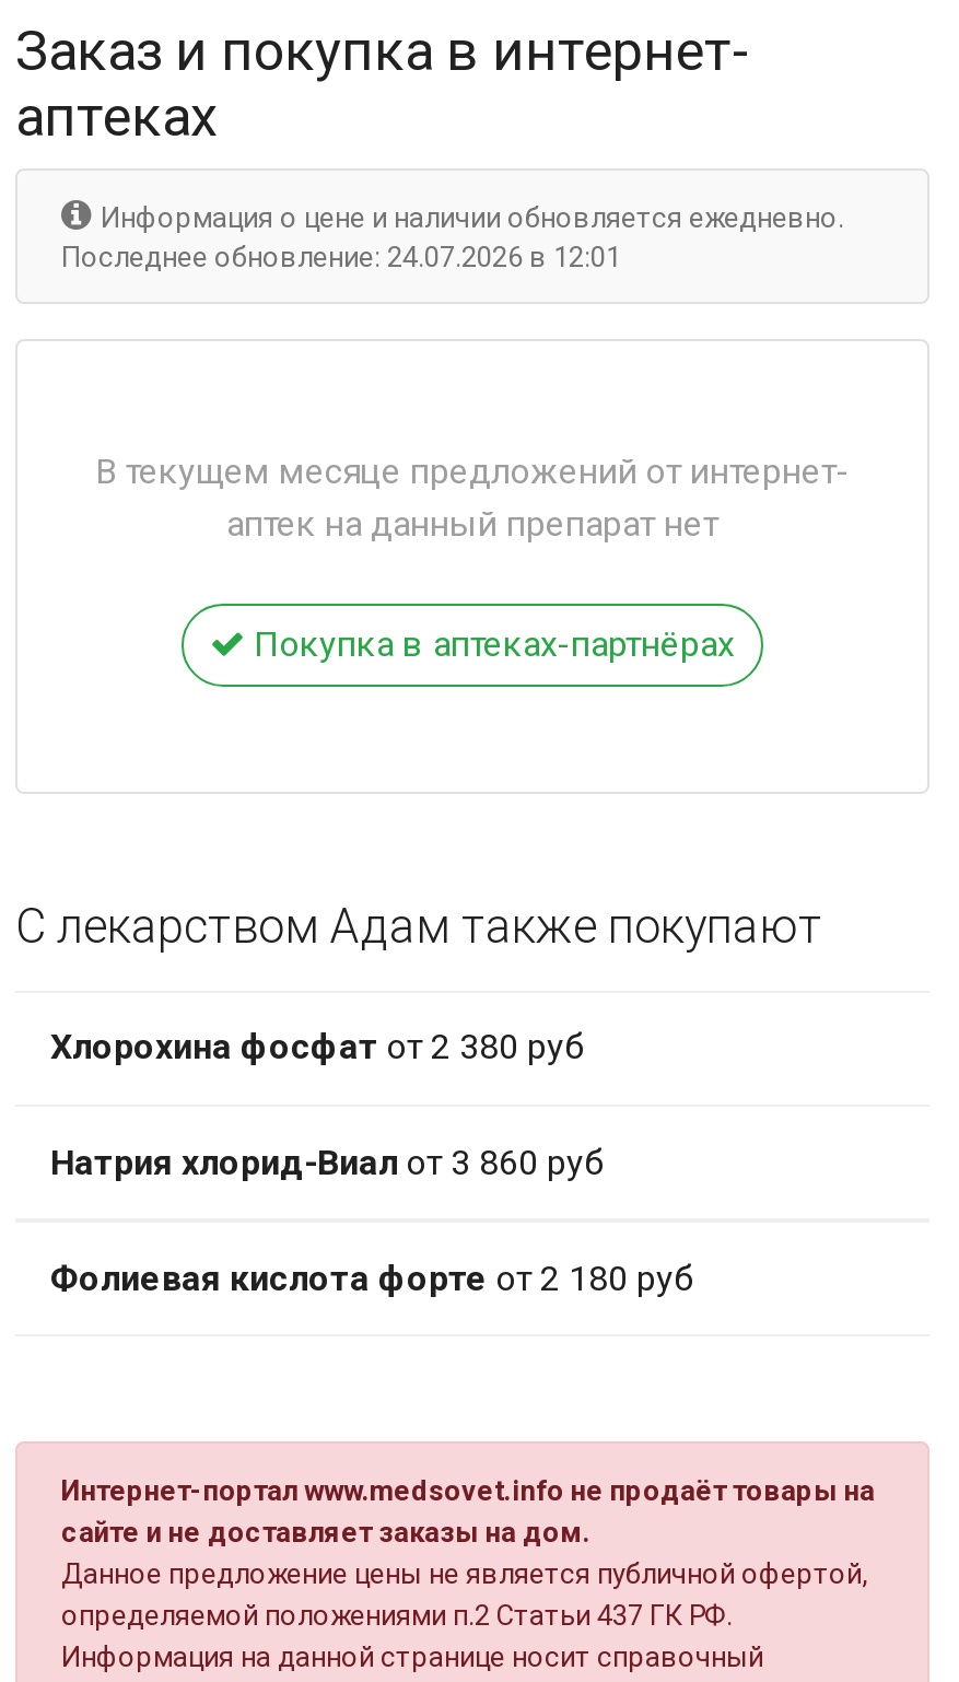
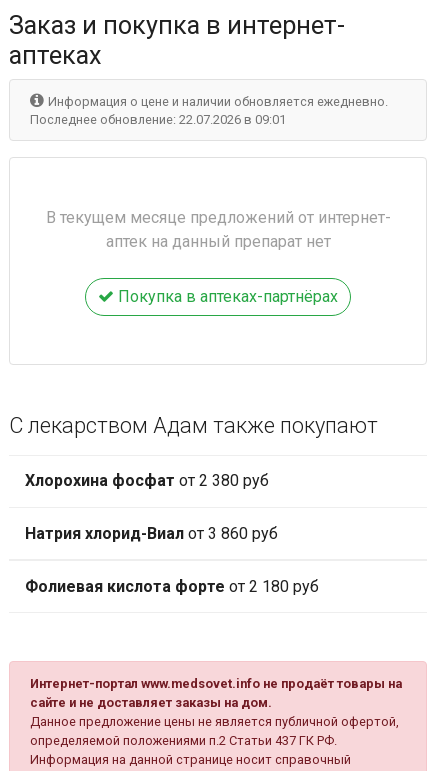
[61,240,621,273] Последнее обновление: 24.07.2026 в 12:01 -> [30,112,286,127] Последнее обновление: 22.07.2026 в 09:01

